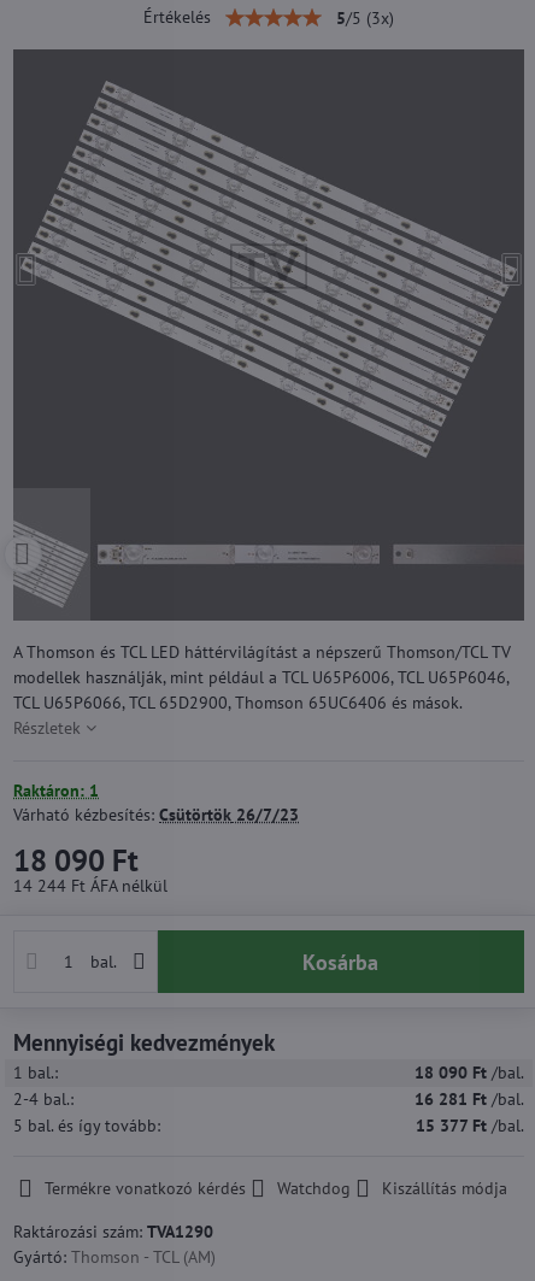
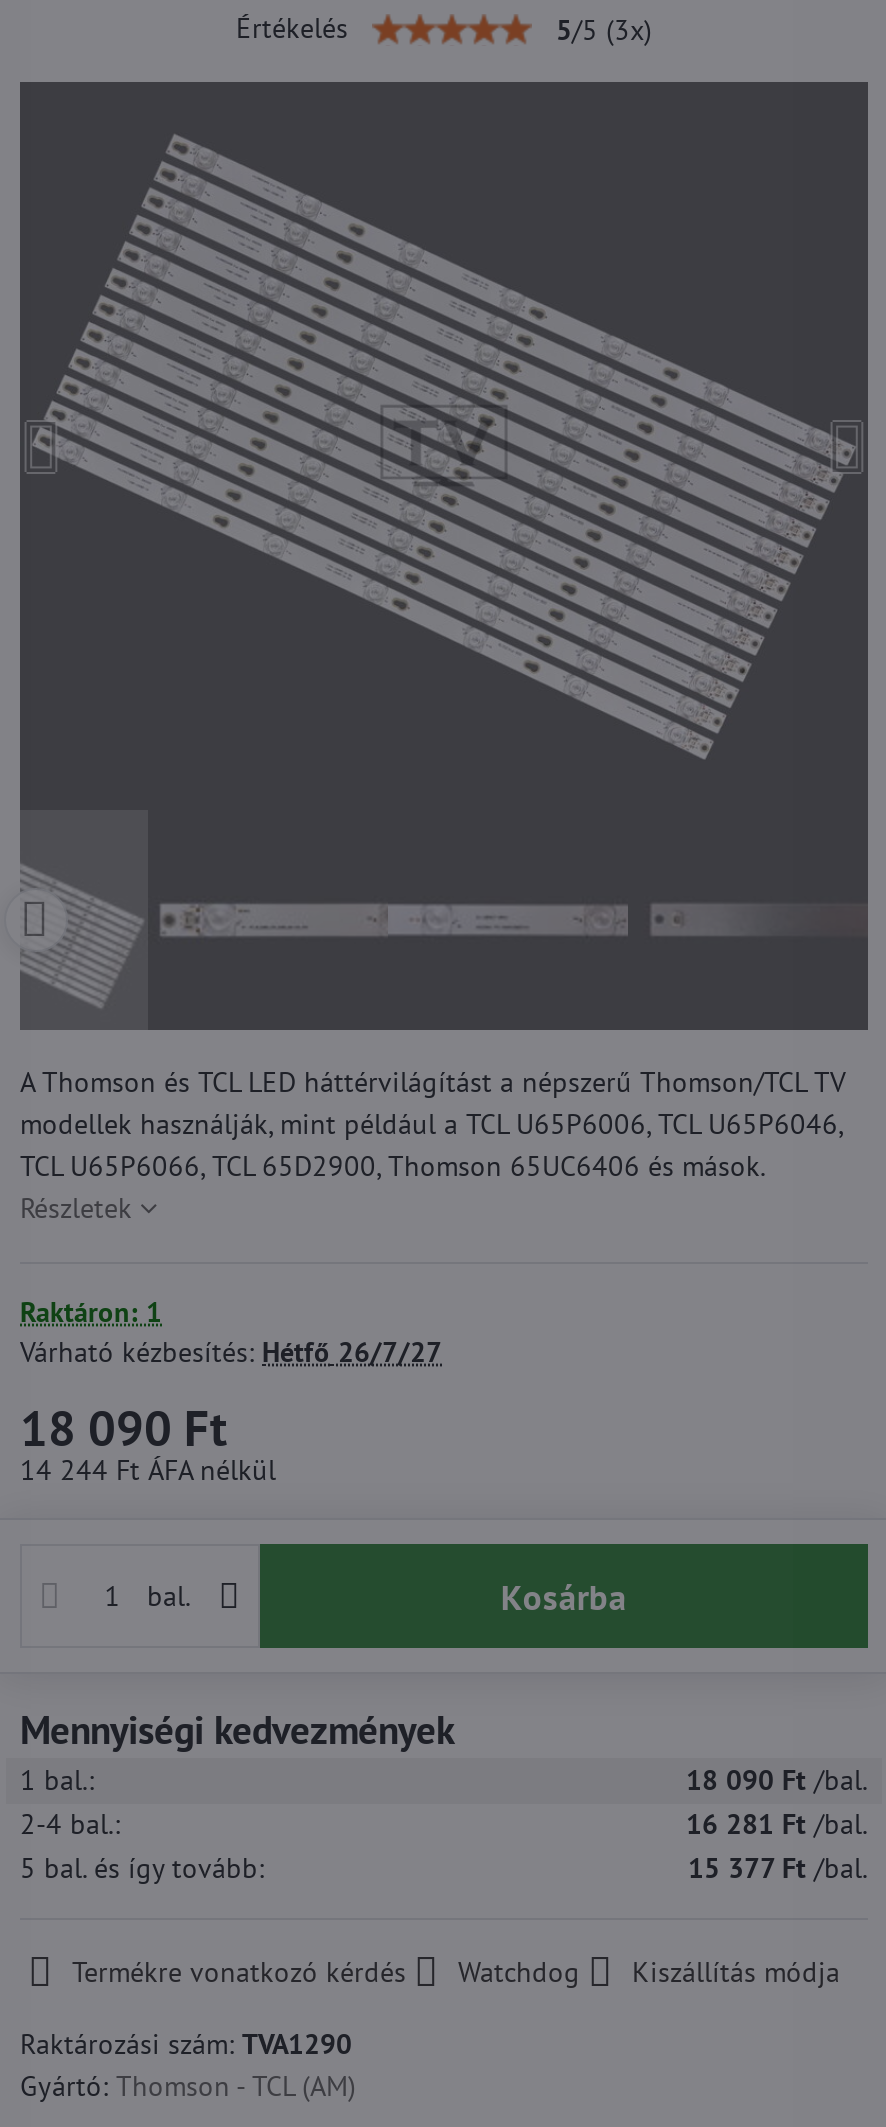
[13,804,299,825] Várható kézbesítés: Csütörtök 26/7/23 -> [20,1334,442,1370] Várható kézbesítés: Hétfő 26/7/27

